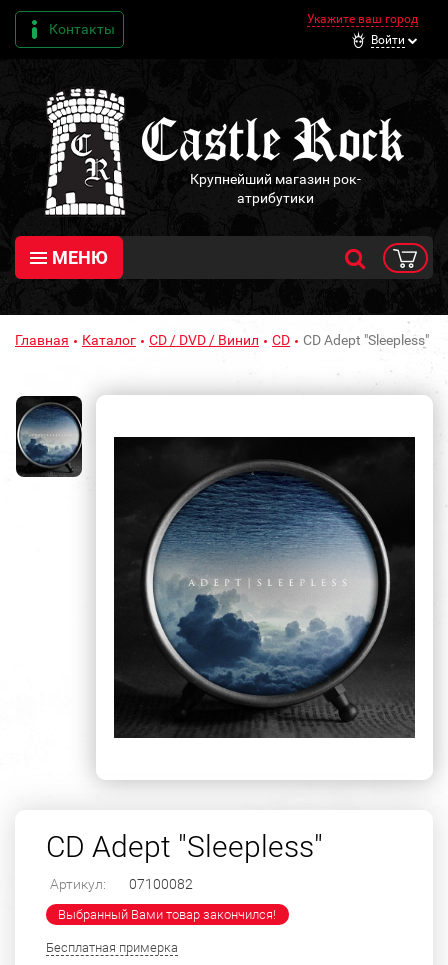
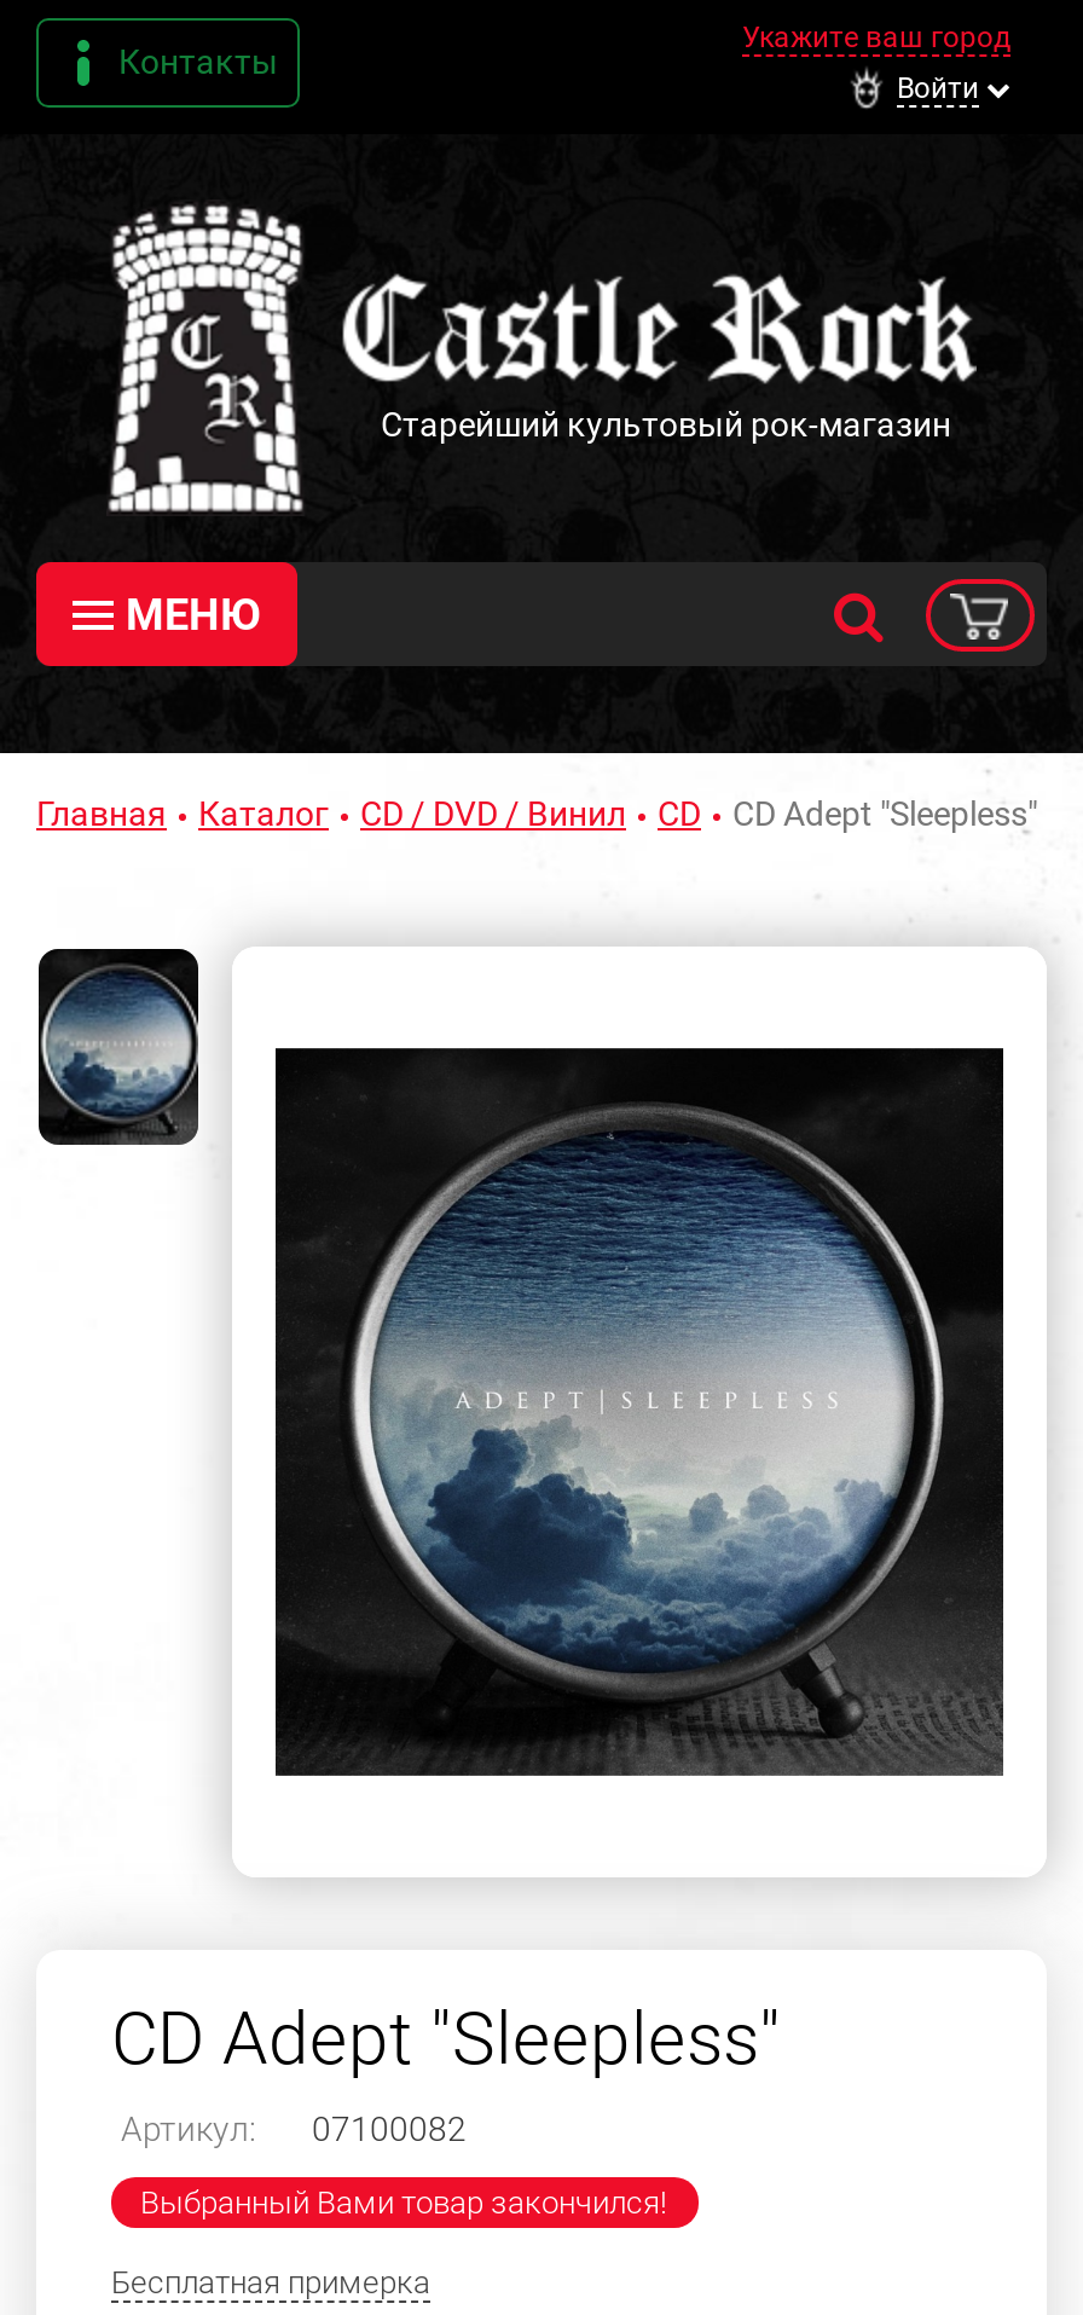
[190,171,361,206] Крупнейший магазин рок- | атрибутики -> [381,404,951,443] Старейший культовый рок-магазин

